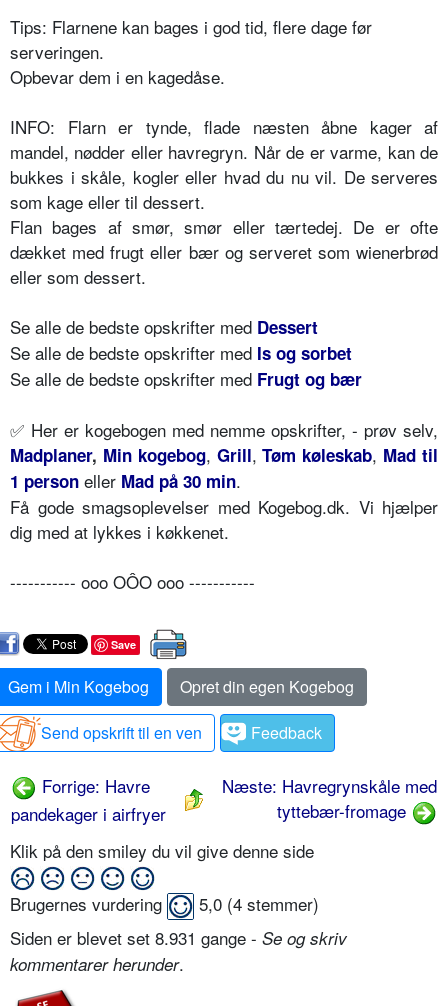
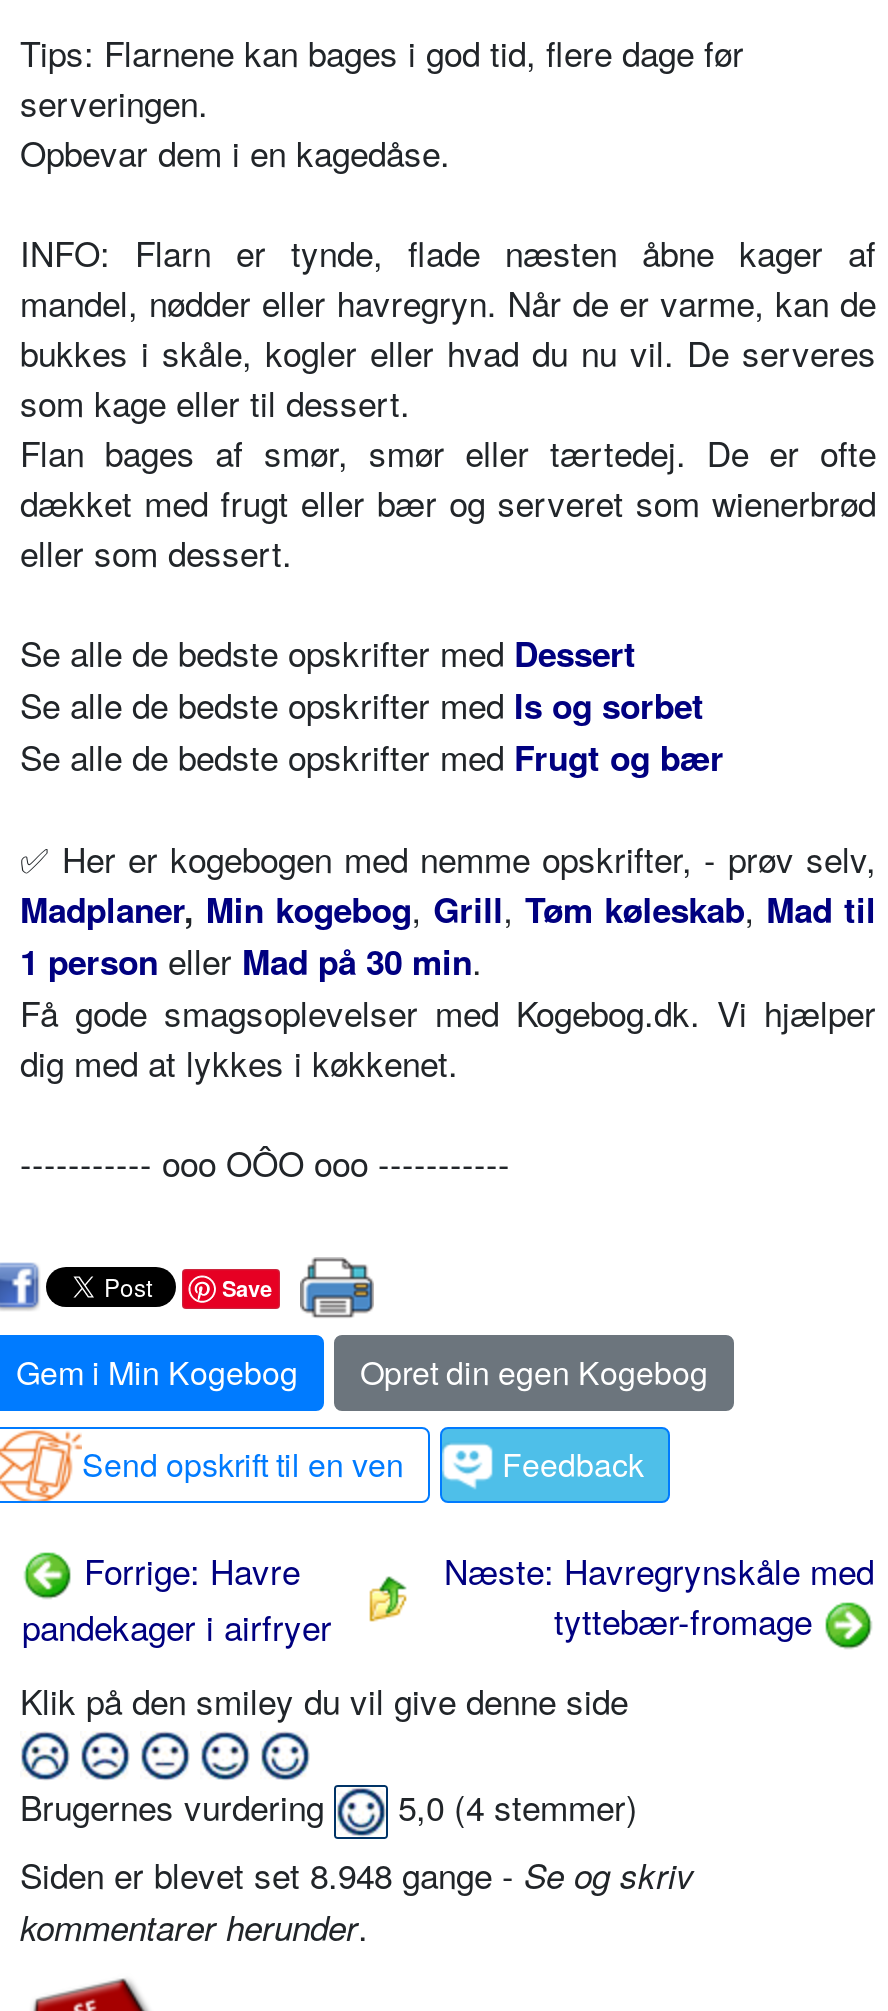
[10,925,347,950] Siden er blevet set 8.931 gange - Se og skriv -> [20,1849,694,1899] Siden er blevet set 8.948 gange - Se og skriv

